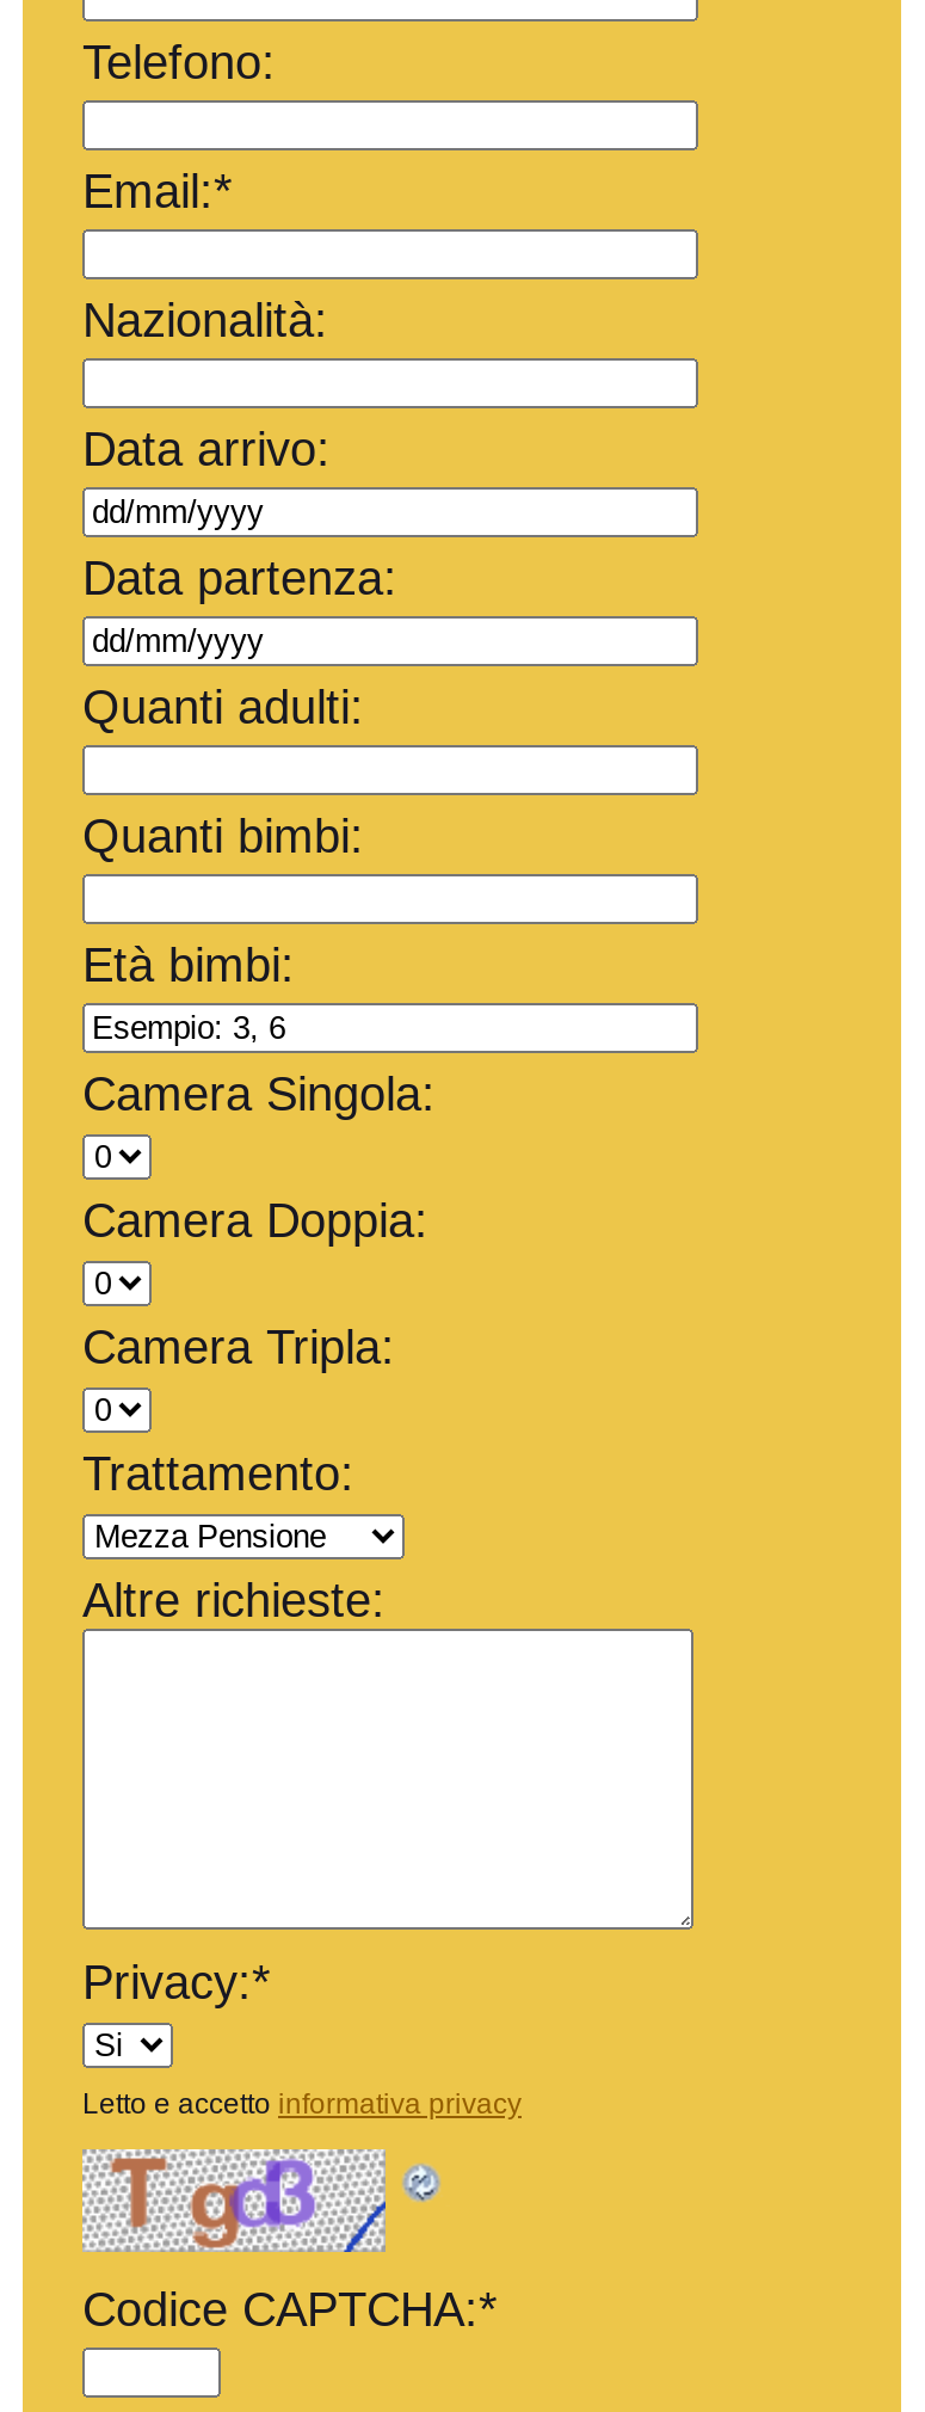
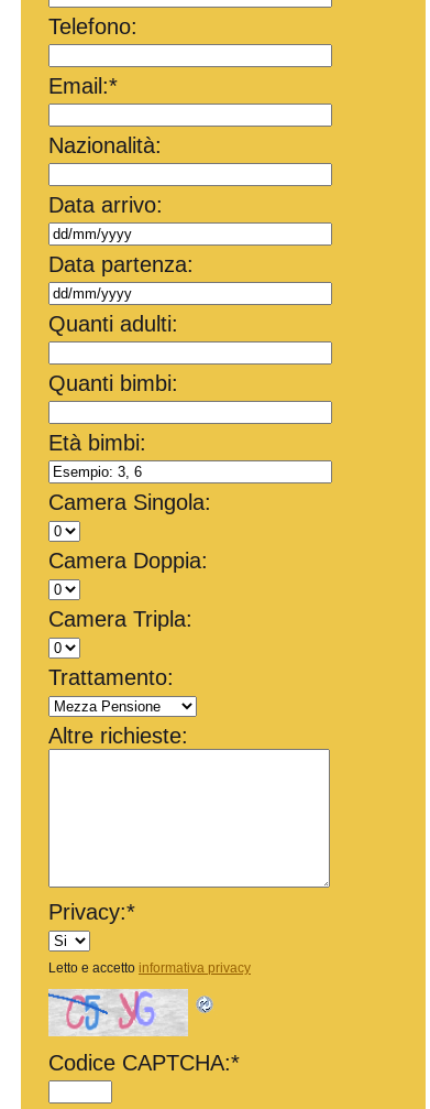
[80,2149,388,2254] [image] -> [47,991,189,1037] [image]

